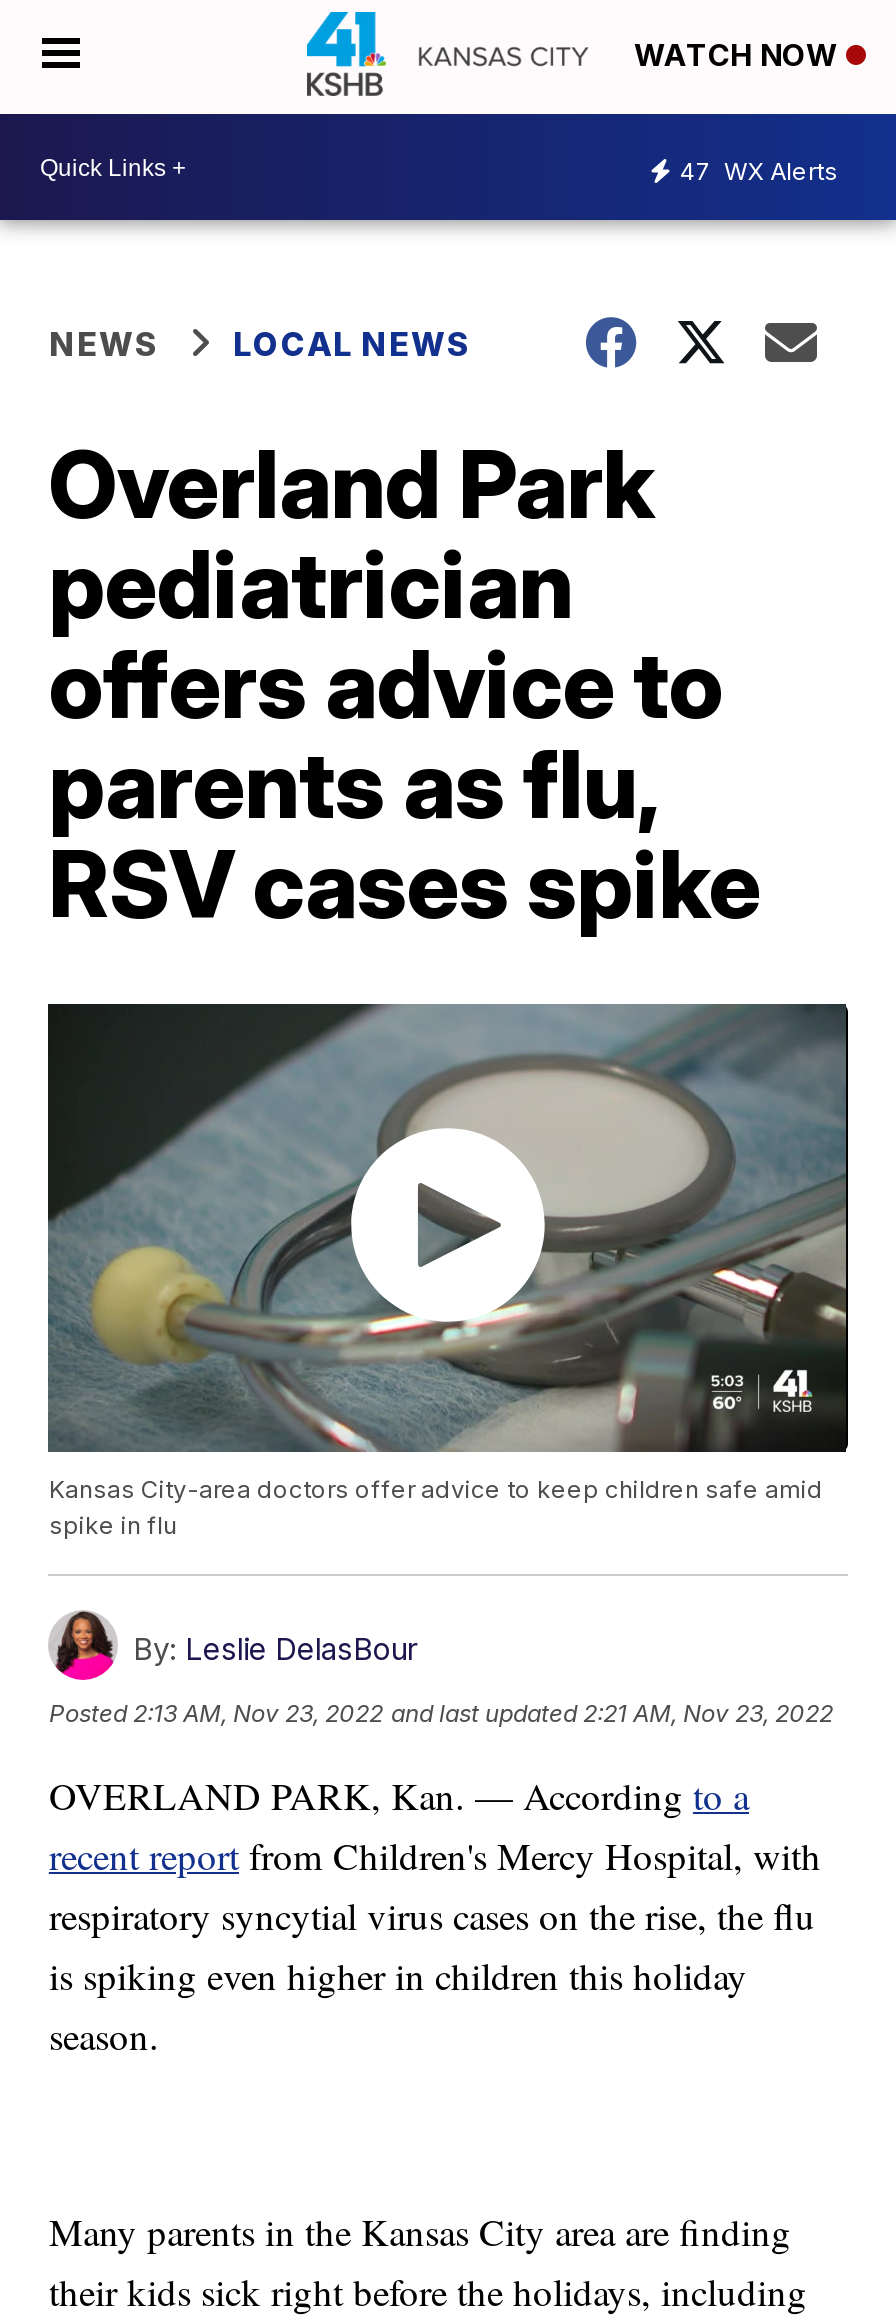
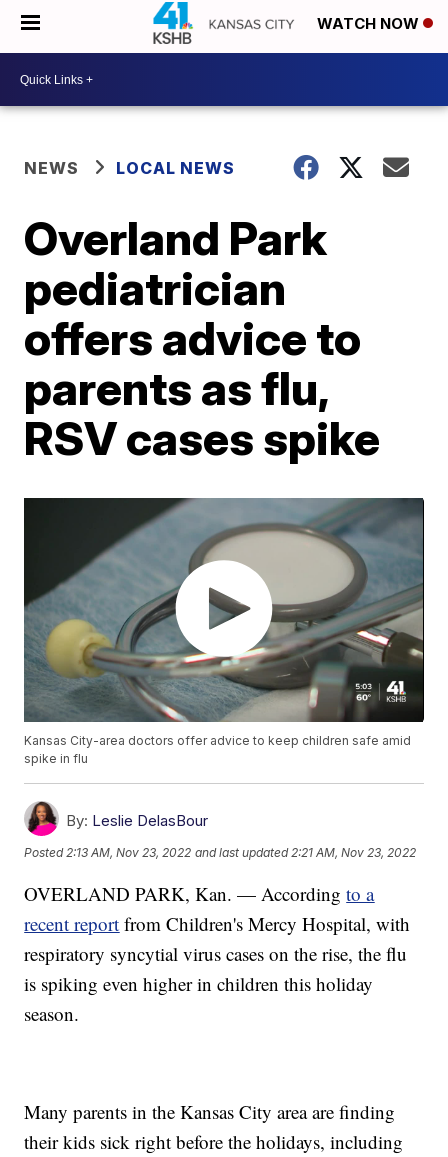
[680,155,838,185] 47 WX Alerts -> none

